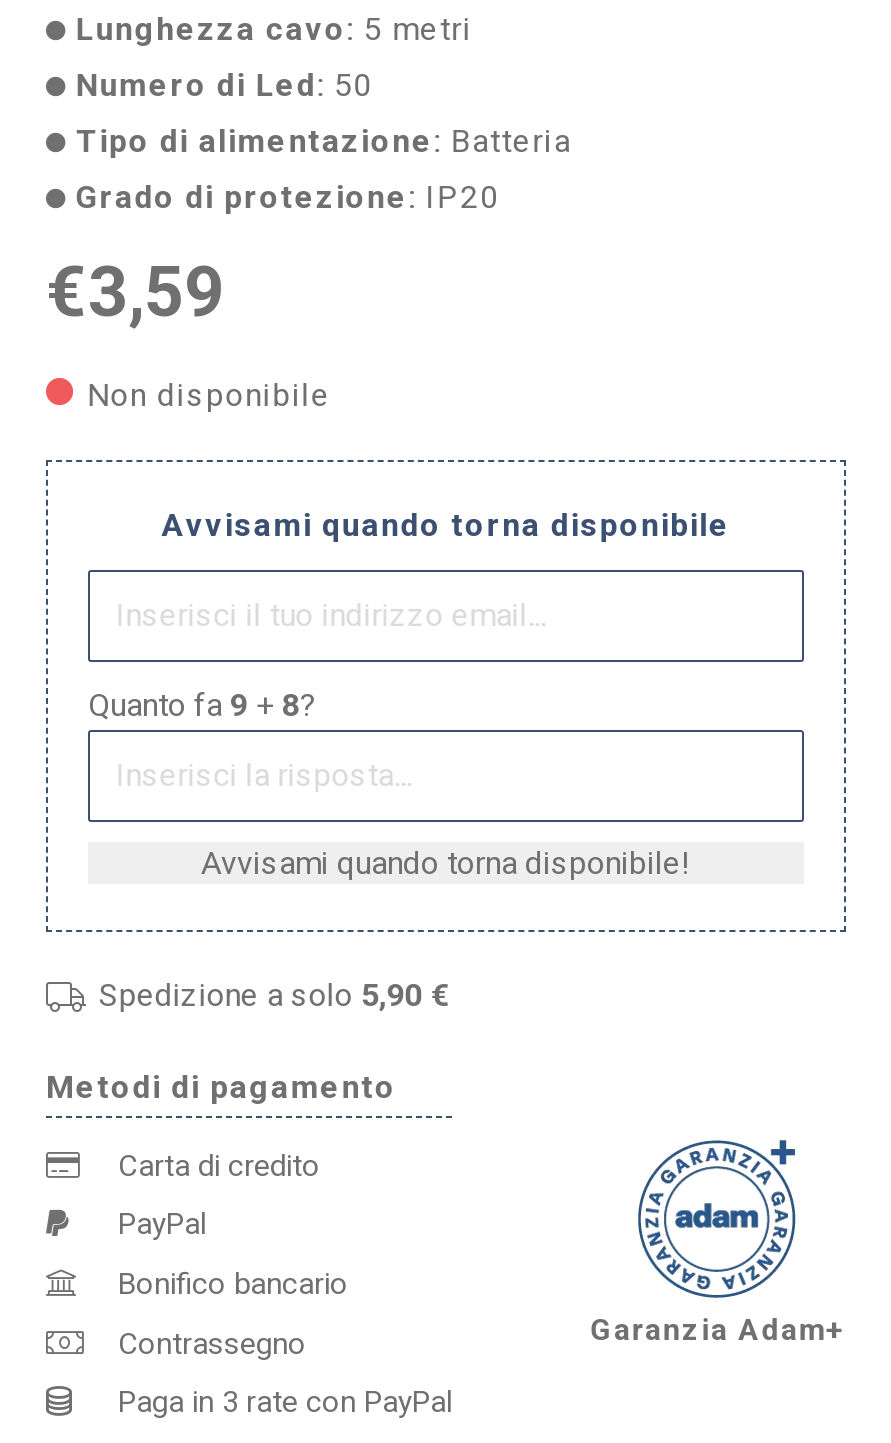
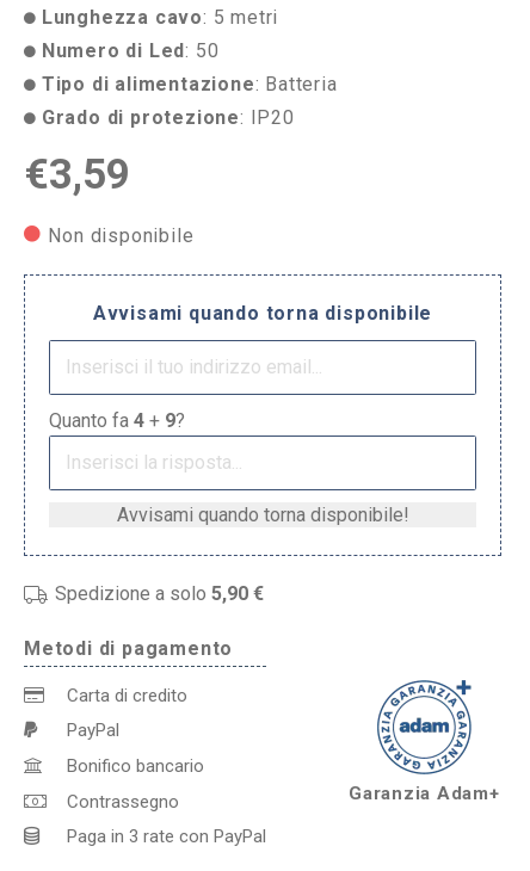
[88,686,316,724] Quanto fa 9 + 8? -> [49,409,185,432] Quanto fa 4 + 9?

